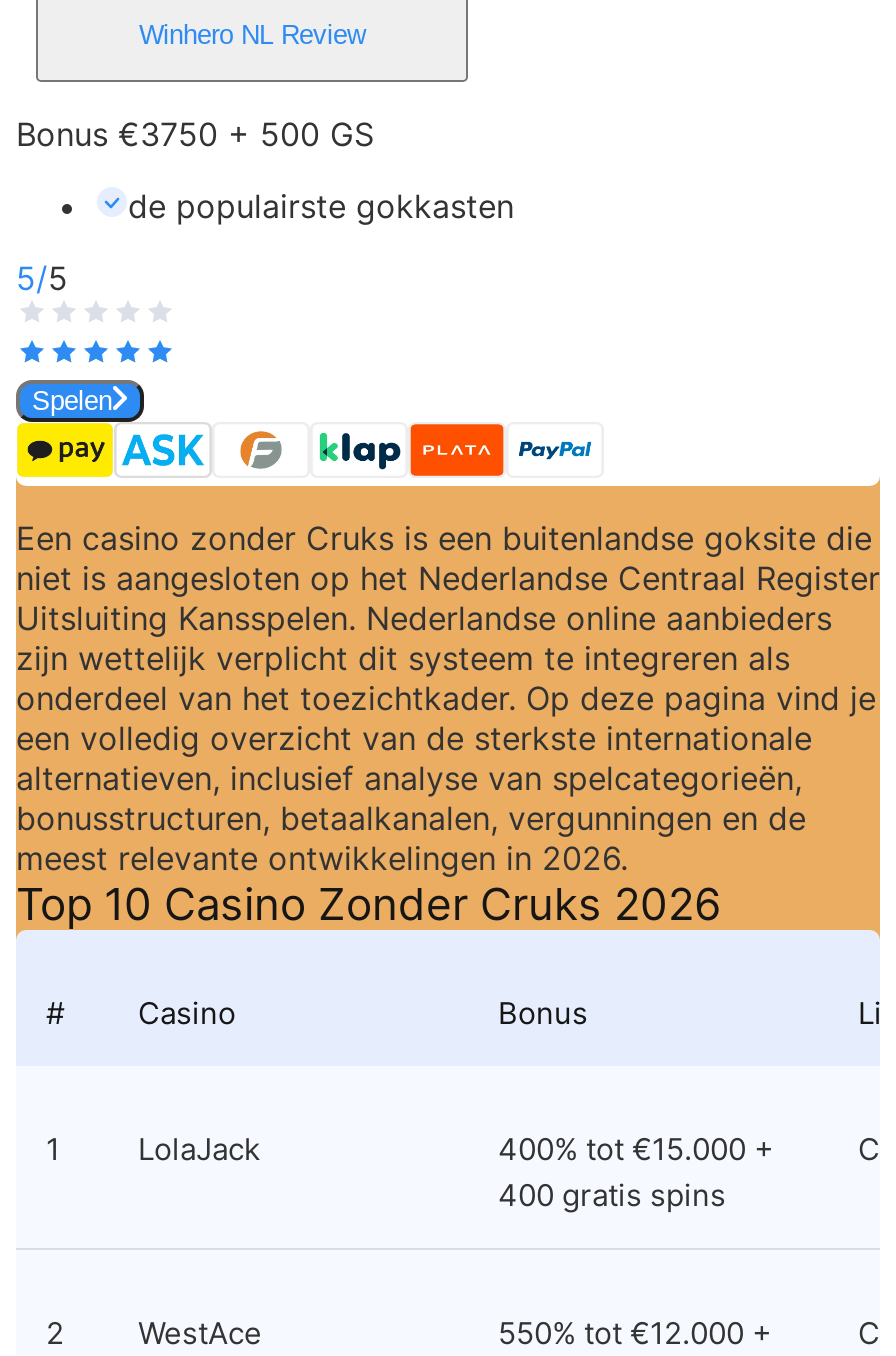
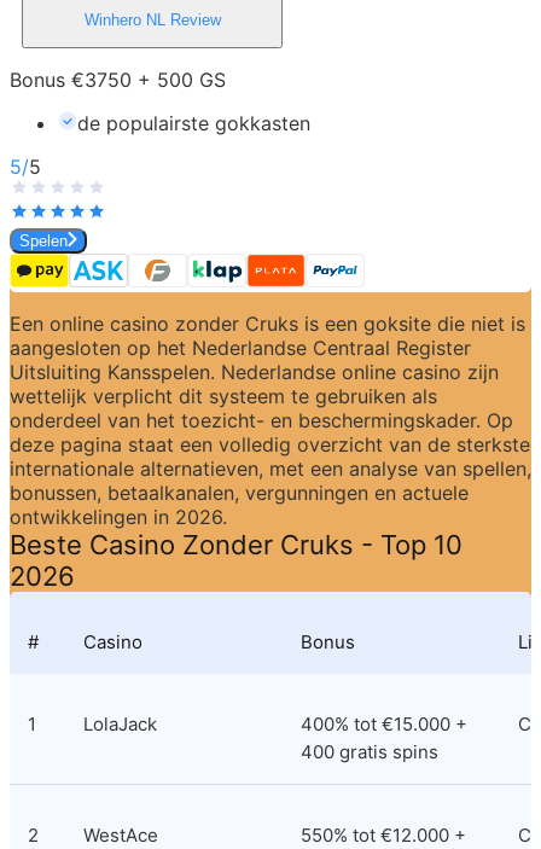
[16,518,880,930] Een casino zonder Cruks is een buitenlandse goksite die | niet is aangesloten op het Nederlandse Centraal Register | Uitsluiting Kansspelen. Nederlandse online aanbieders | zijn wettelijk verplicht dit systeem te integreren als | onderdeel van het toezichtkader. Op deze pagina vind je | een volledig overzicht van de sterkste internationale | alternatieven, inclusief analyse van spelcategorieën, | bonusstructuren, betaalkanalen, vergunningen en de | meest relevante ontwikkelingen in 2026. | Top 10 Casino Zonder Cruks 2026 -> [10,312,531,592] Een online casino zonder Cruks is een goksite die niet is | aangesloten op het Nederlandse Centraal Register | Uitsluiting Kansspelen. Nederlandse online casino zijn | wettelijk verplicht dit systeem te gebruiken als | onderdeel van het toezicht- en beschermingskader. Op | deze pagina staat een volledig overzicht van de sterkste | internationale alternatieven, met een analyse van spellen, | bonussen, betaalkanalen, vergunningen en actuele | ontwikkelingen in 2026. | Beste Casino Zonder Cruks - Top 10 | 2026

